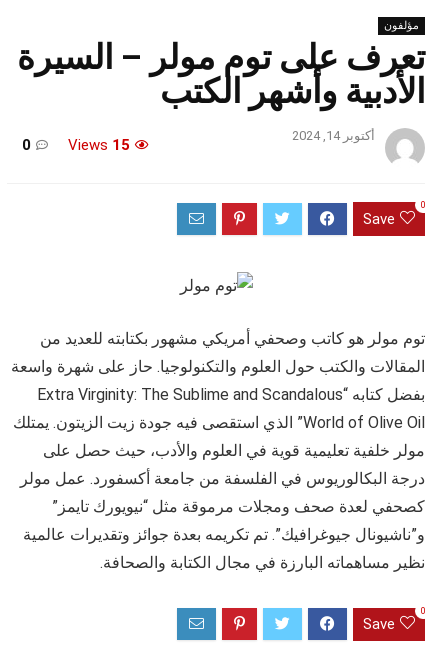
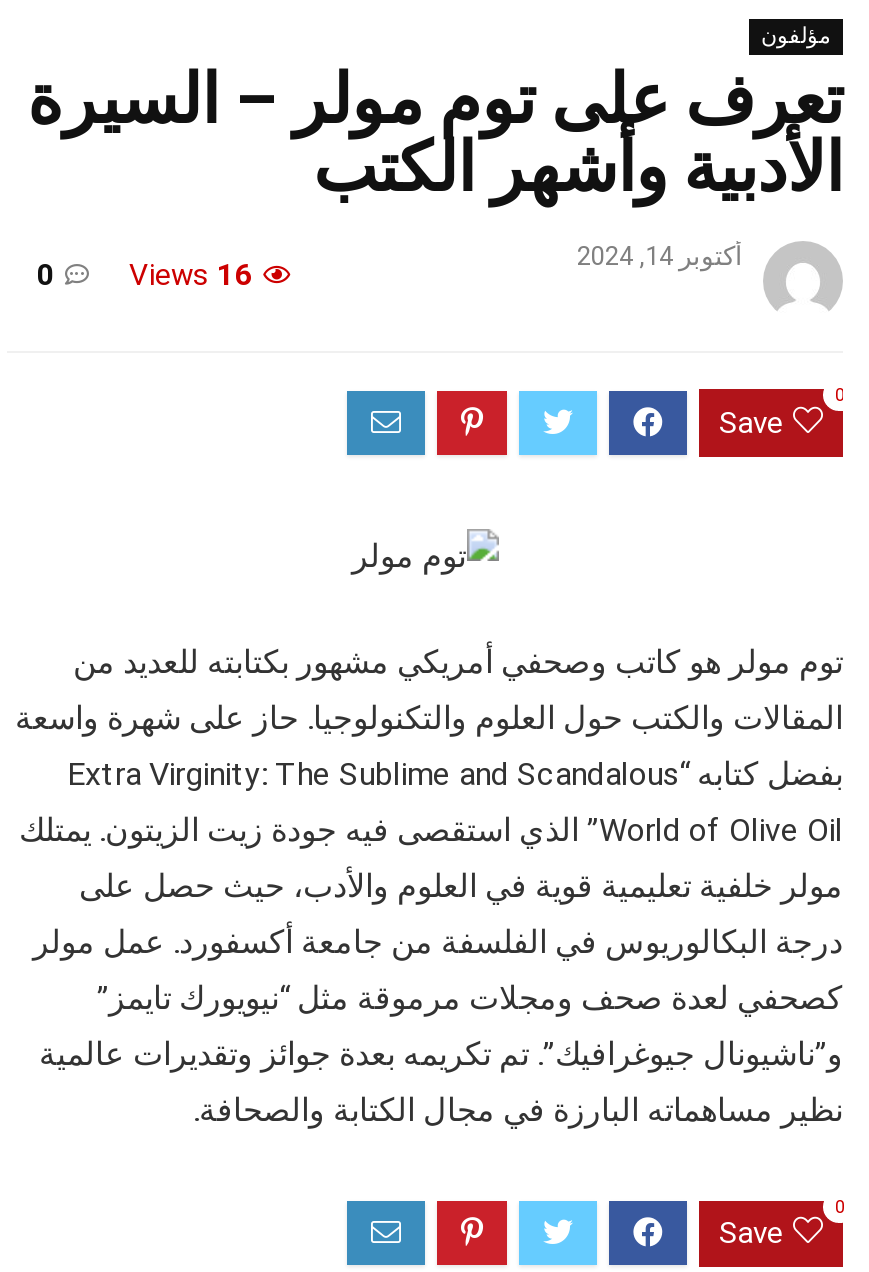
[112,136,130,154] 15 -> [217,257,253,293] 16

